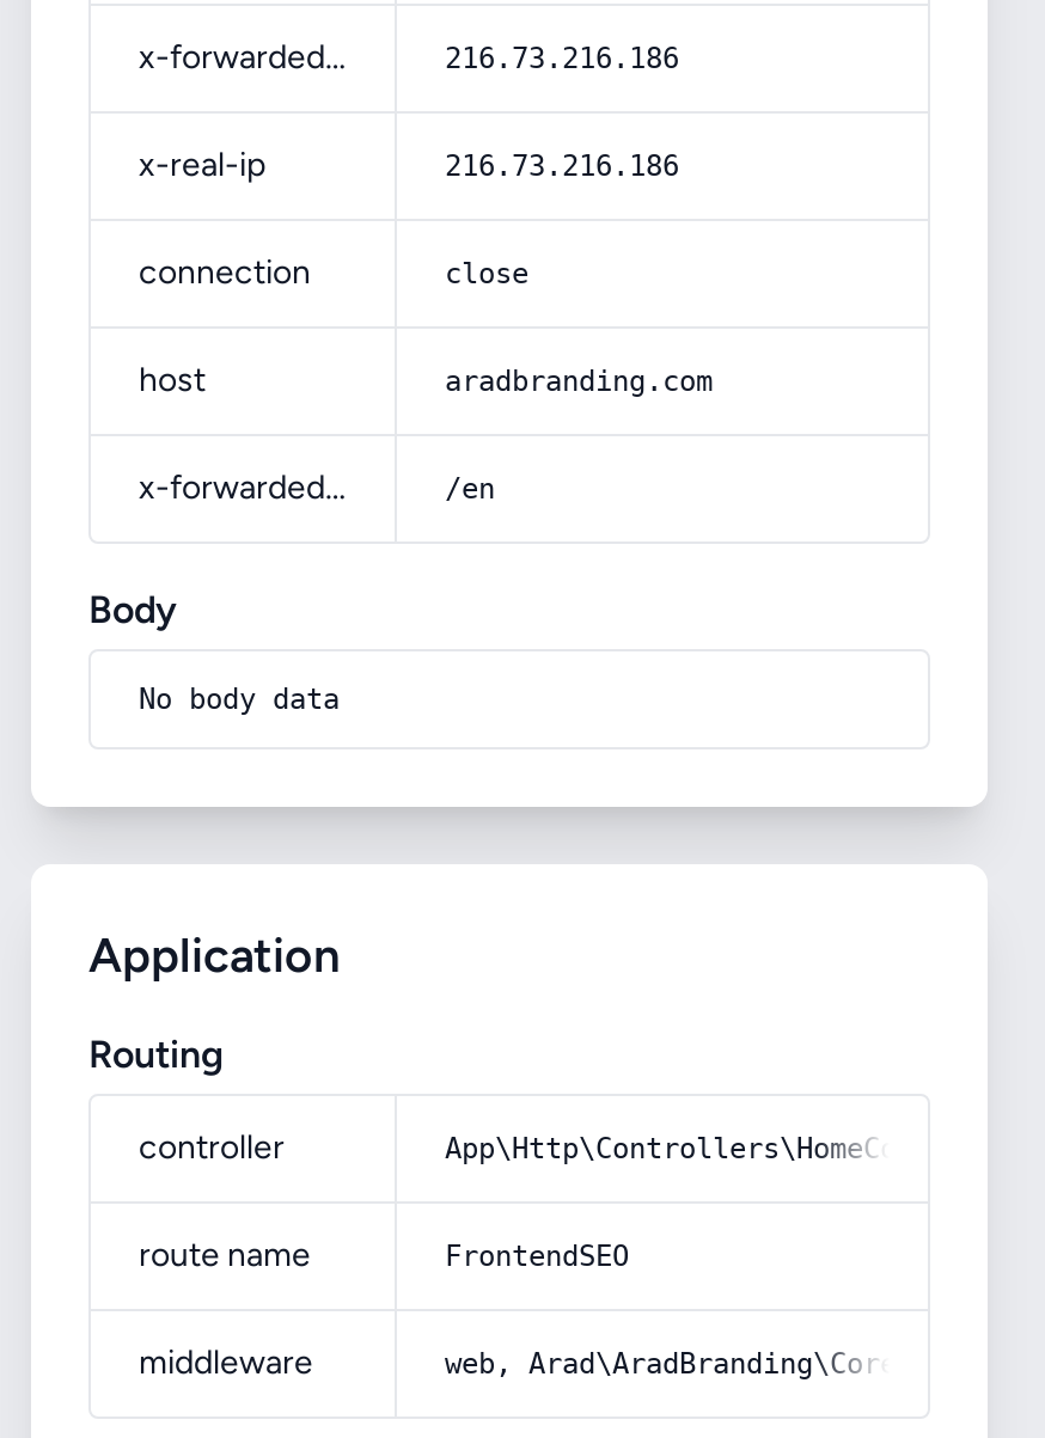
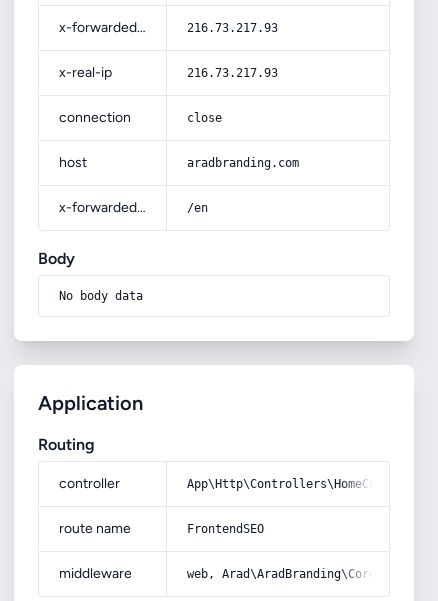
[445,42,679,75] 216.73.216.186 -> [187,21,278,35] 216.73.217.93
[445,149,679,183] 216.73.216.186 -> [187,66,278,80] 216.73.217.93

